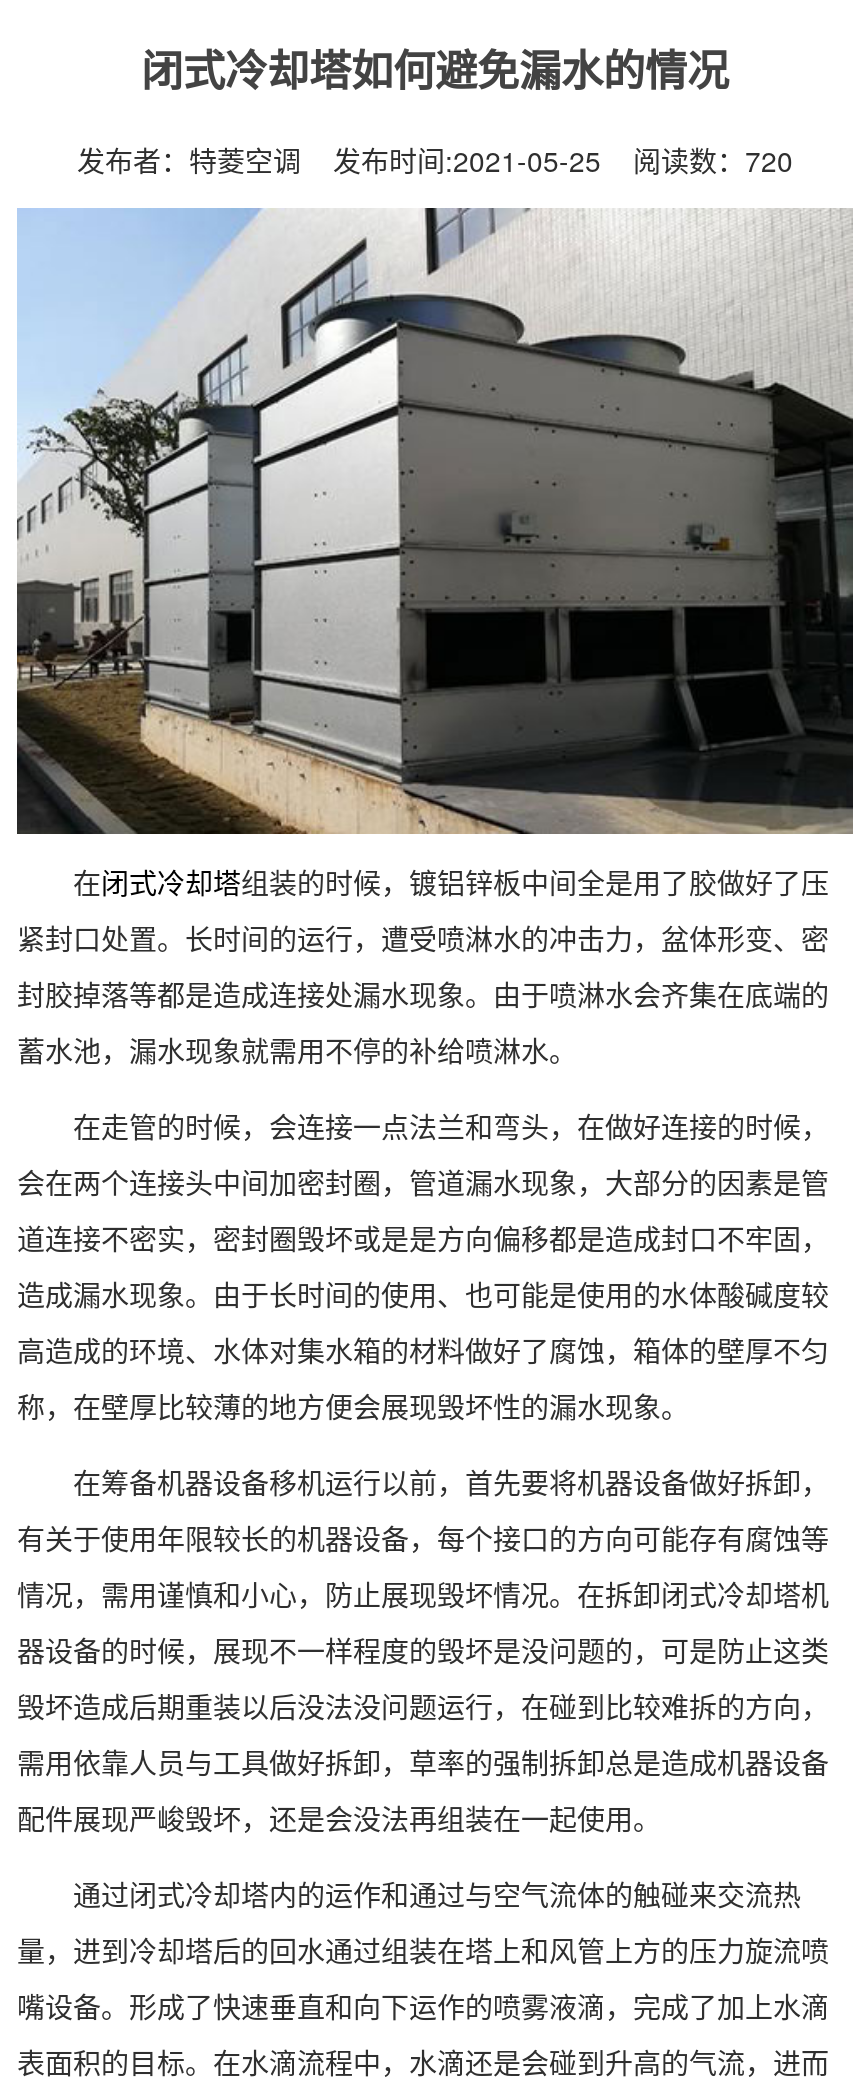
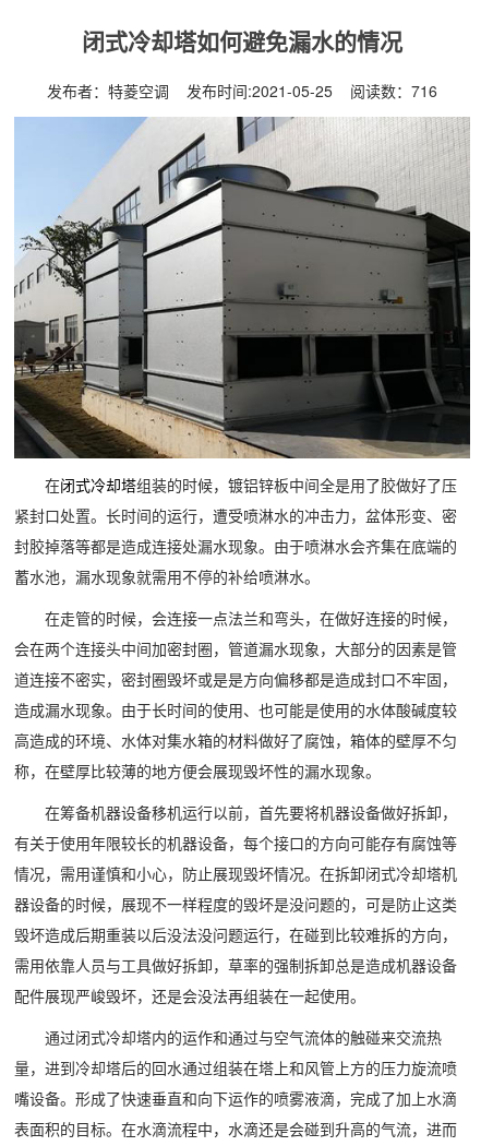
[77,139,793,179] 发布者：特菱空调 发布时间:2021-05-25 阅读数：720 -> [47,79,437,101] 发布者：特菱空调 发布时间:2021-05-25 阅读数：716

